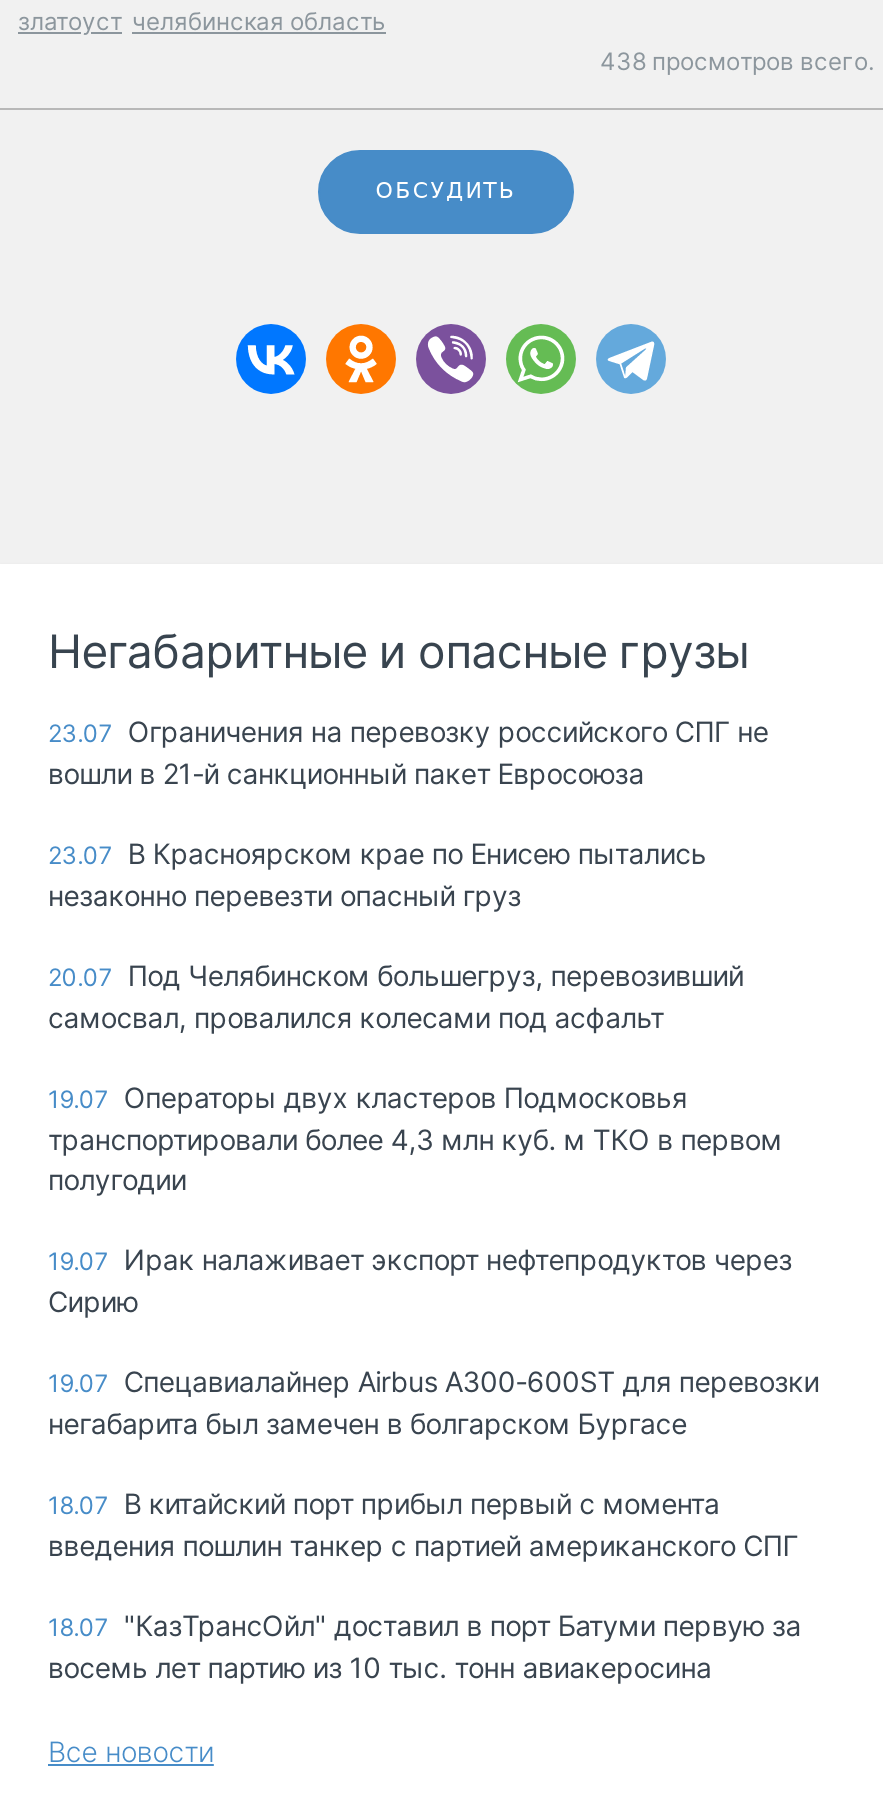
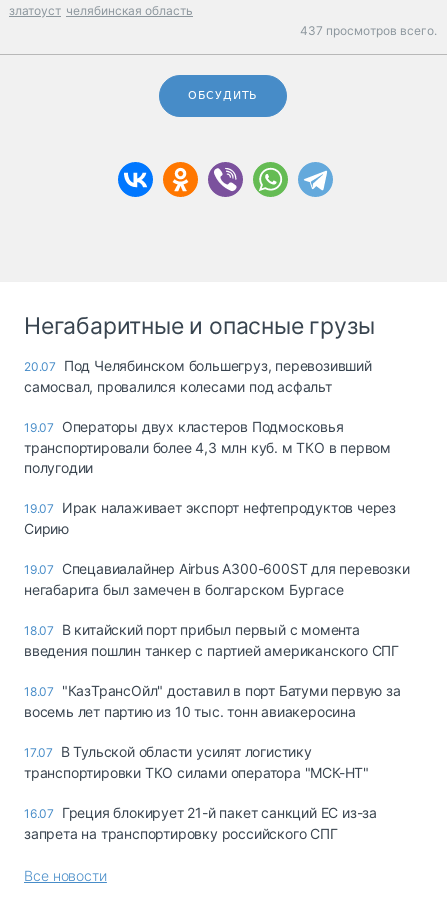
[600,46,874,76] 438 просмотров всего. -> [300,23,437,38] 437 просмотров всего.
[48,714,768,912] 23.07 Ограничения на перевозку российского СПГ не | вошли в 21-й санкционный пакет Евросоюза | 23.07 В Красноярском крае по Енисею пытались | незаконно перевезти опасный груз -> none
moved [48,958,819,1684] -> [24,357,410,720]: 20.07 Под Челябинском большегруз, перевозивший | самосвал, провалился колесами под асфальт | 19.07 Операторы двух кластеров Подмосковья | ... | 18.07 "КазТрансОйл" доставил в порт Батуми первую за | восемь лет партию из 10 тыс. тонн авиакеросина
none -> [24,743,377,842] 17.07 В Тульской области усилят логистику | транспортировки ТКО силами оператора "МСК-НТ" | 16.07 Греция блокирует 21-й пакет санкций ЕС из-за | запрета на транспортировку российского СПГ

